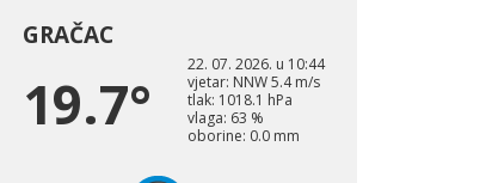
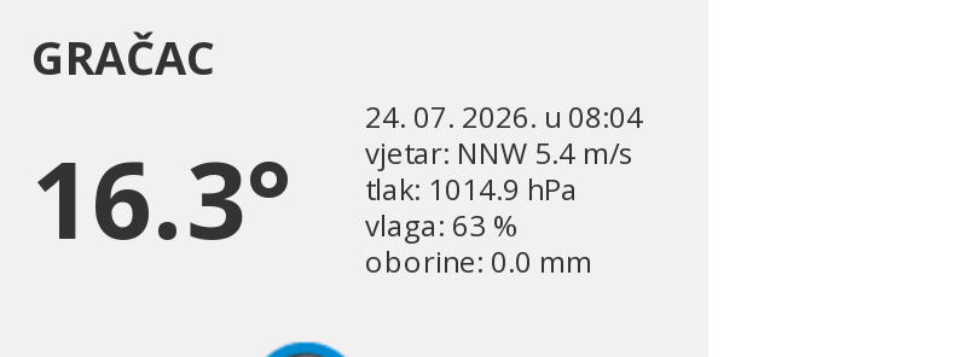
[187,54,325,74] 22. 07. 2026. u 10:44 -> [365,96,643,137] 24. 07. 2026. u 08:04
[23,68,152,140] 19.7° -> [31,125,293,270] 16.3°
[187,90,293,110] tlak: 1018.1 hPa -> [365,169,578,210] tlak: 1014.9 hPa

